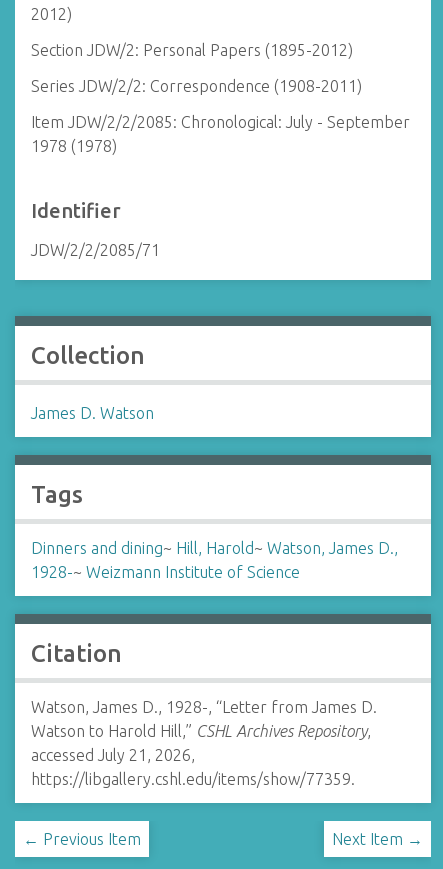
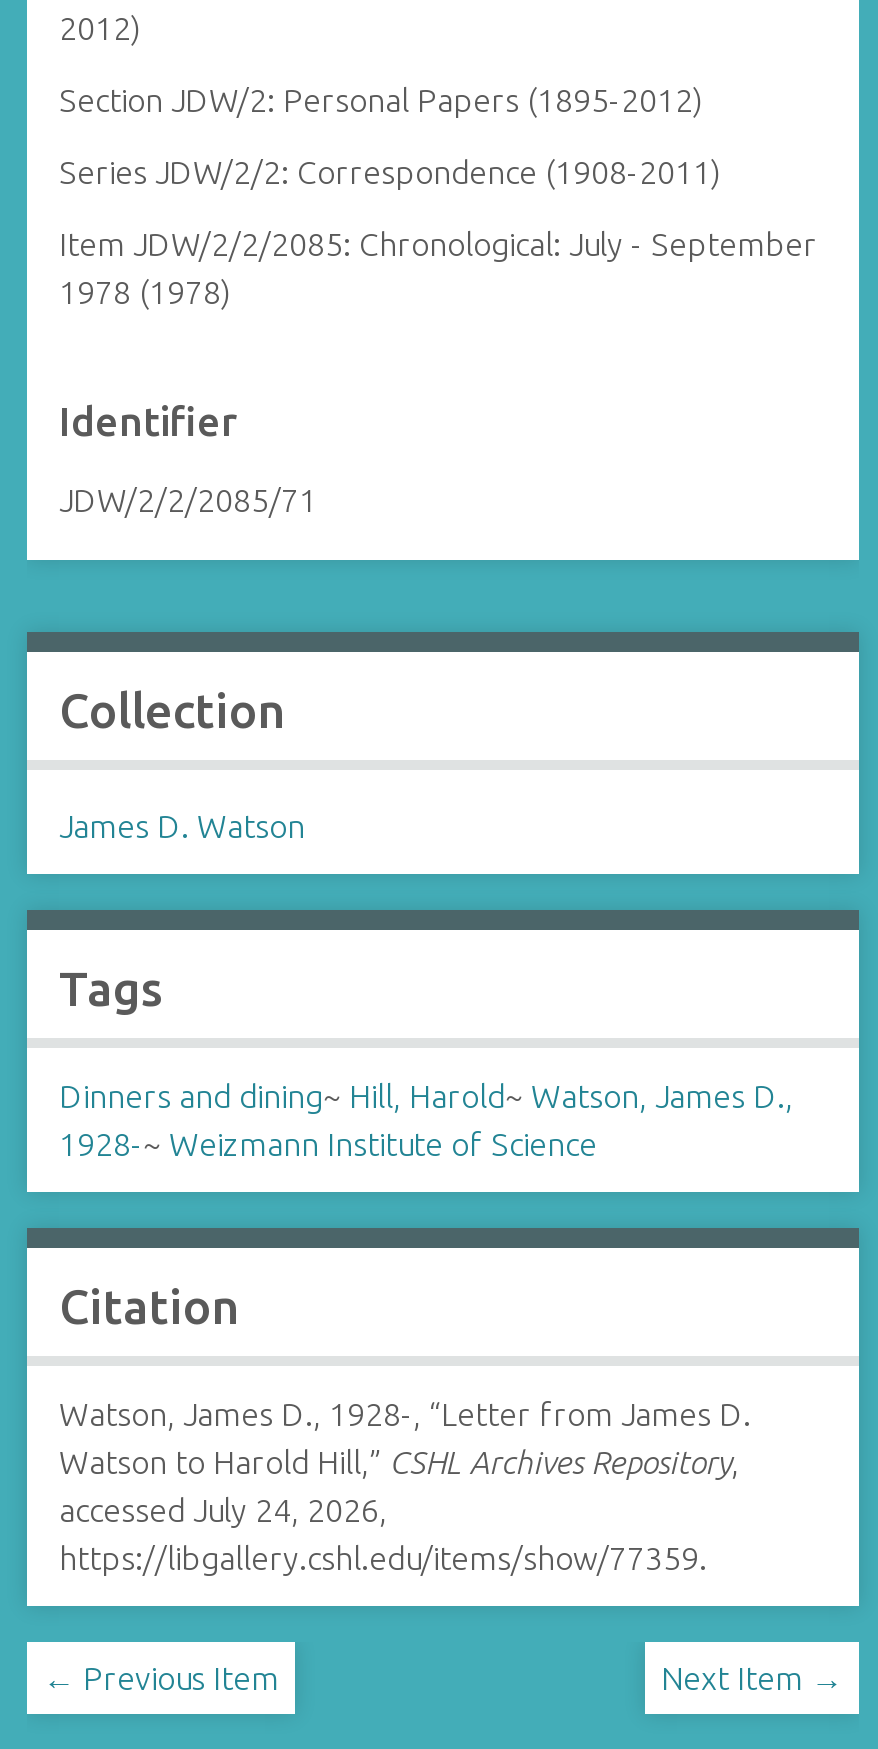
[31,746,195,764] accessed July 21, 2026, -> [59,1492,387,1528] accessed July 24, 2026,

